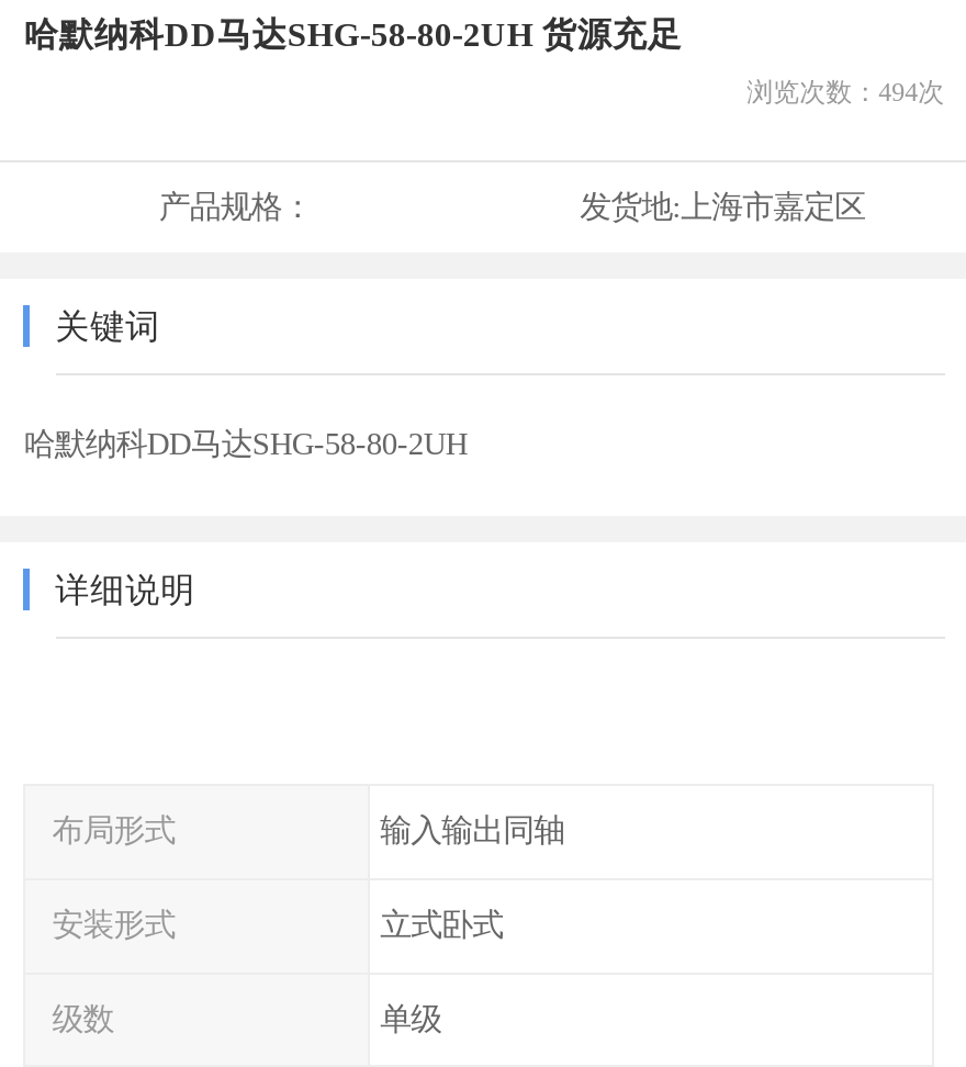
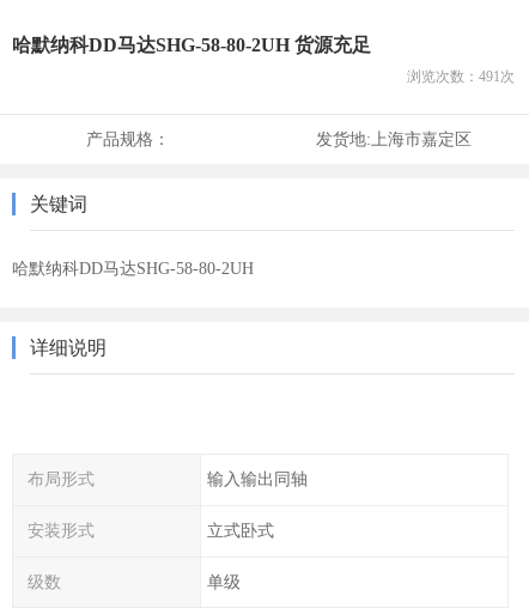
[747,77,944,108] 浏览次数：494次 -> [407,68,514,85] 浏览次数：491次

